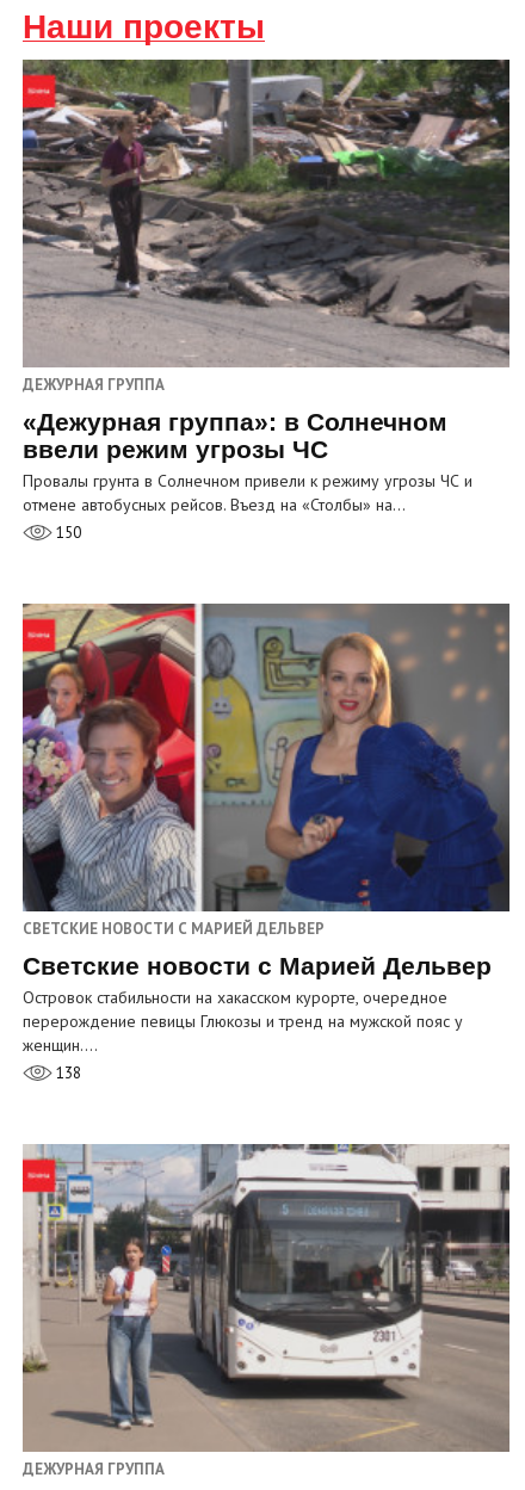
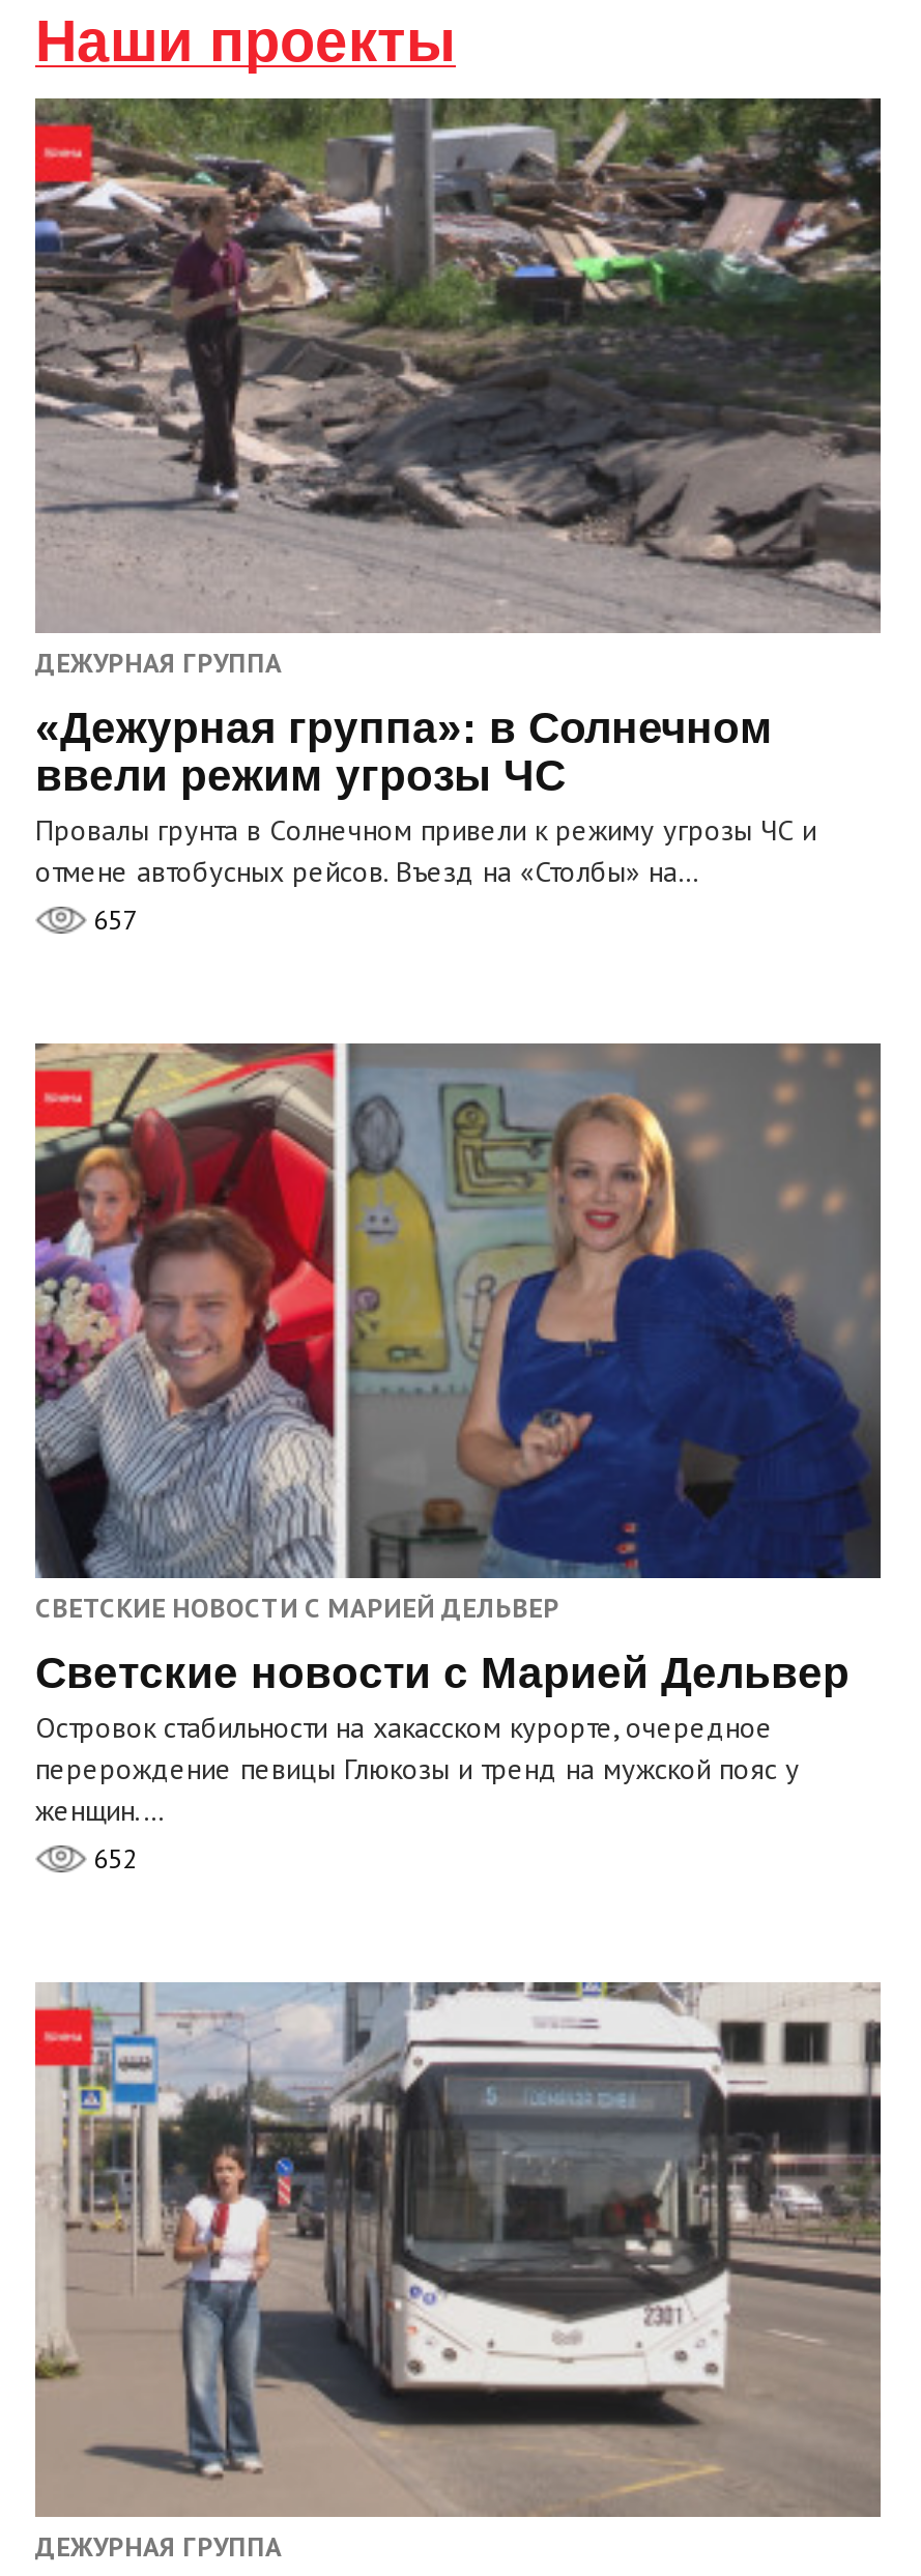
[52,523,81,543] 150 -> [87,903,137,938] 657
[52,1063,81,1084] 138 -> [87,1842,137,1877] 652

